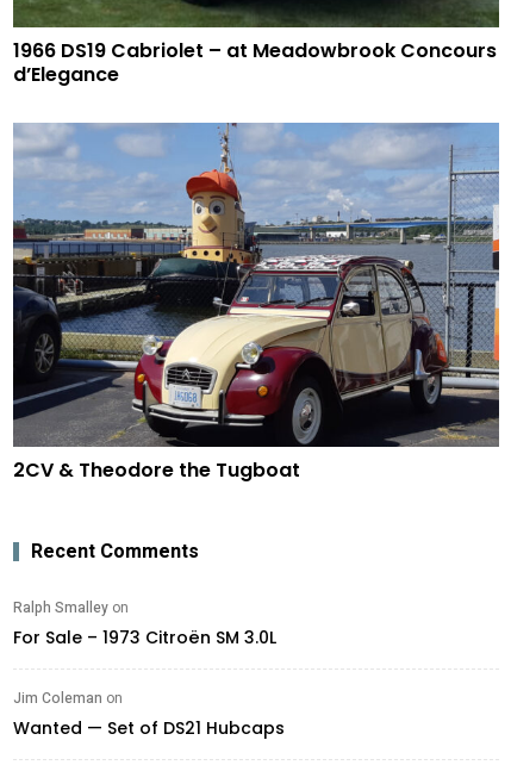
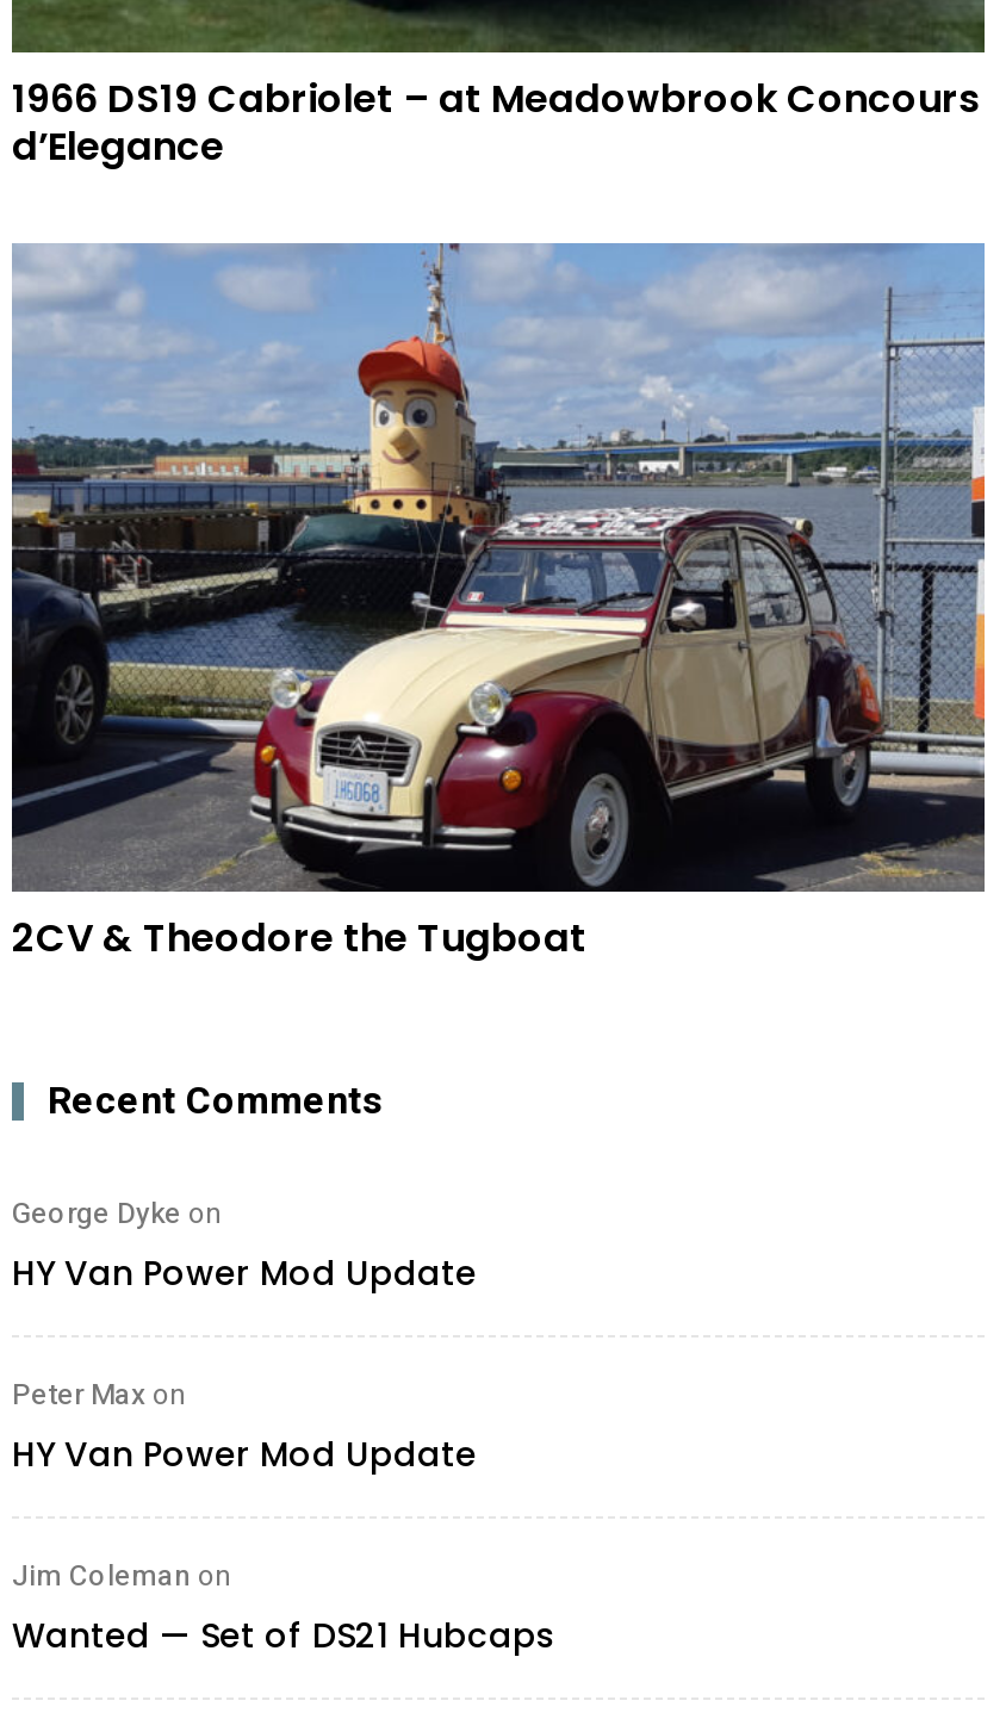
[13,596,276,649] Ralph Smalley on | For Sale – 1973 Citroën SM 3.0L -> [12,1193,477,1479] George Dyke on | HY Van Power Mod Update | Peter Max on | HY Van Power Mod Update

